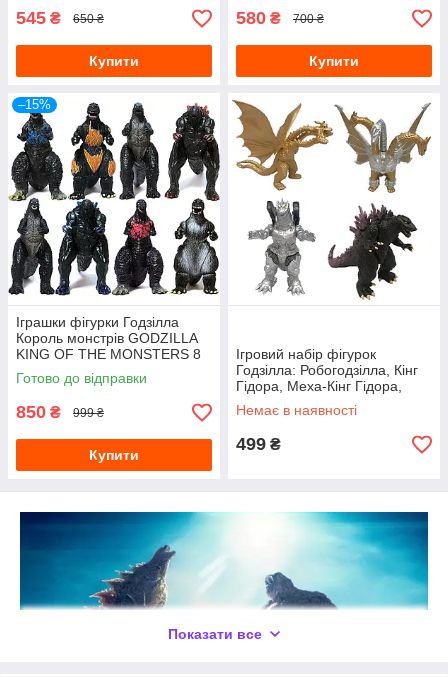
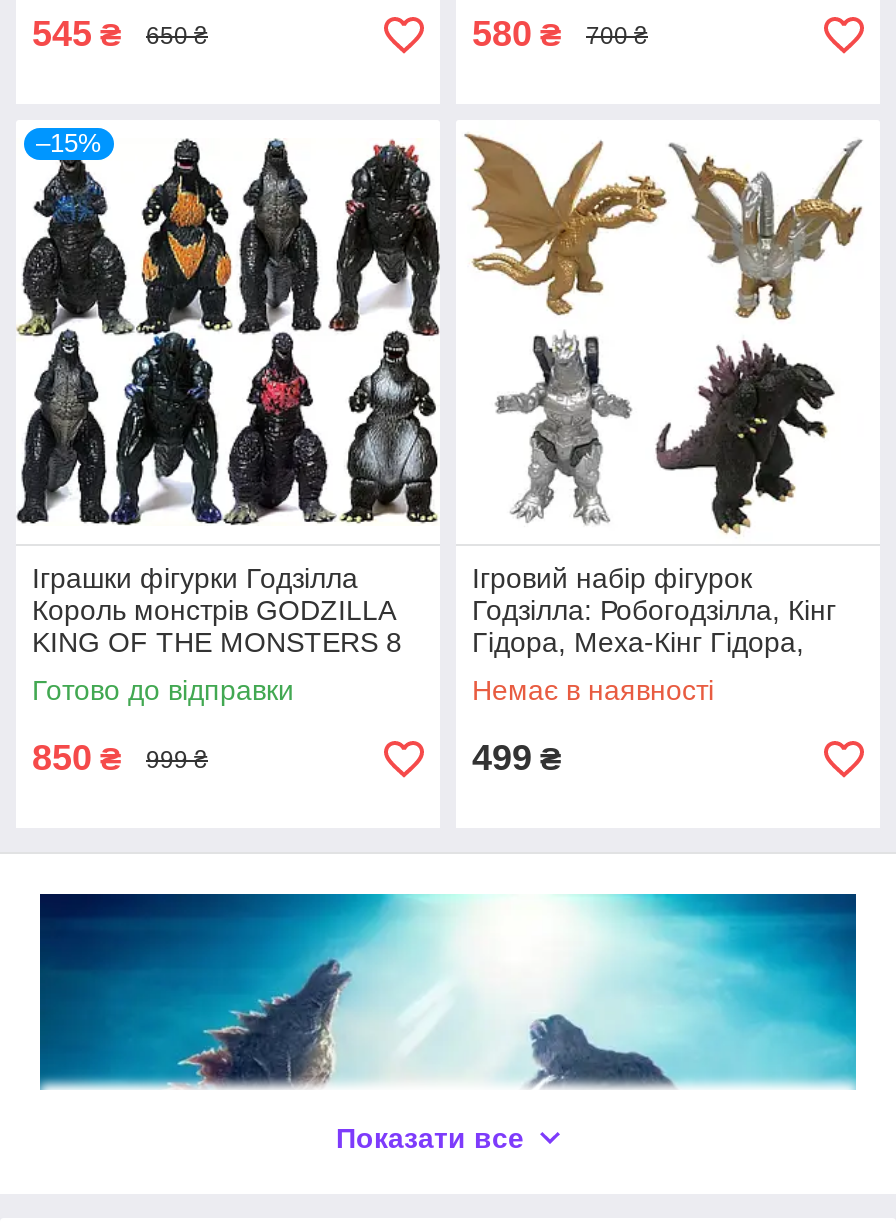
[89,53,139,69] Купити -> none
[309,53,359,69] Купити -> none
[89,447,139,463] Купити -> none

